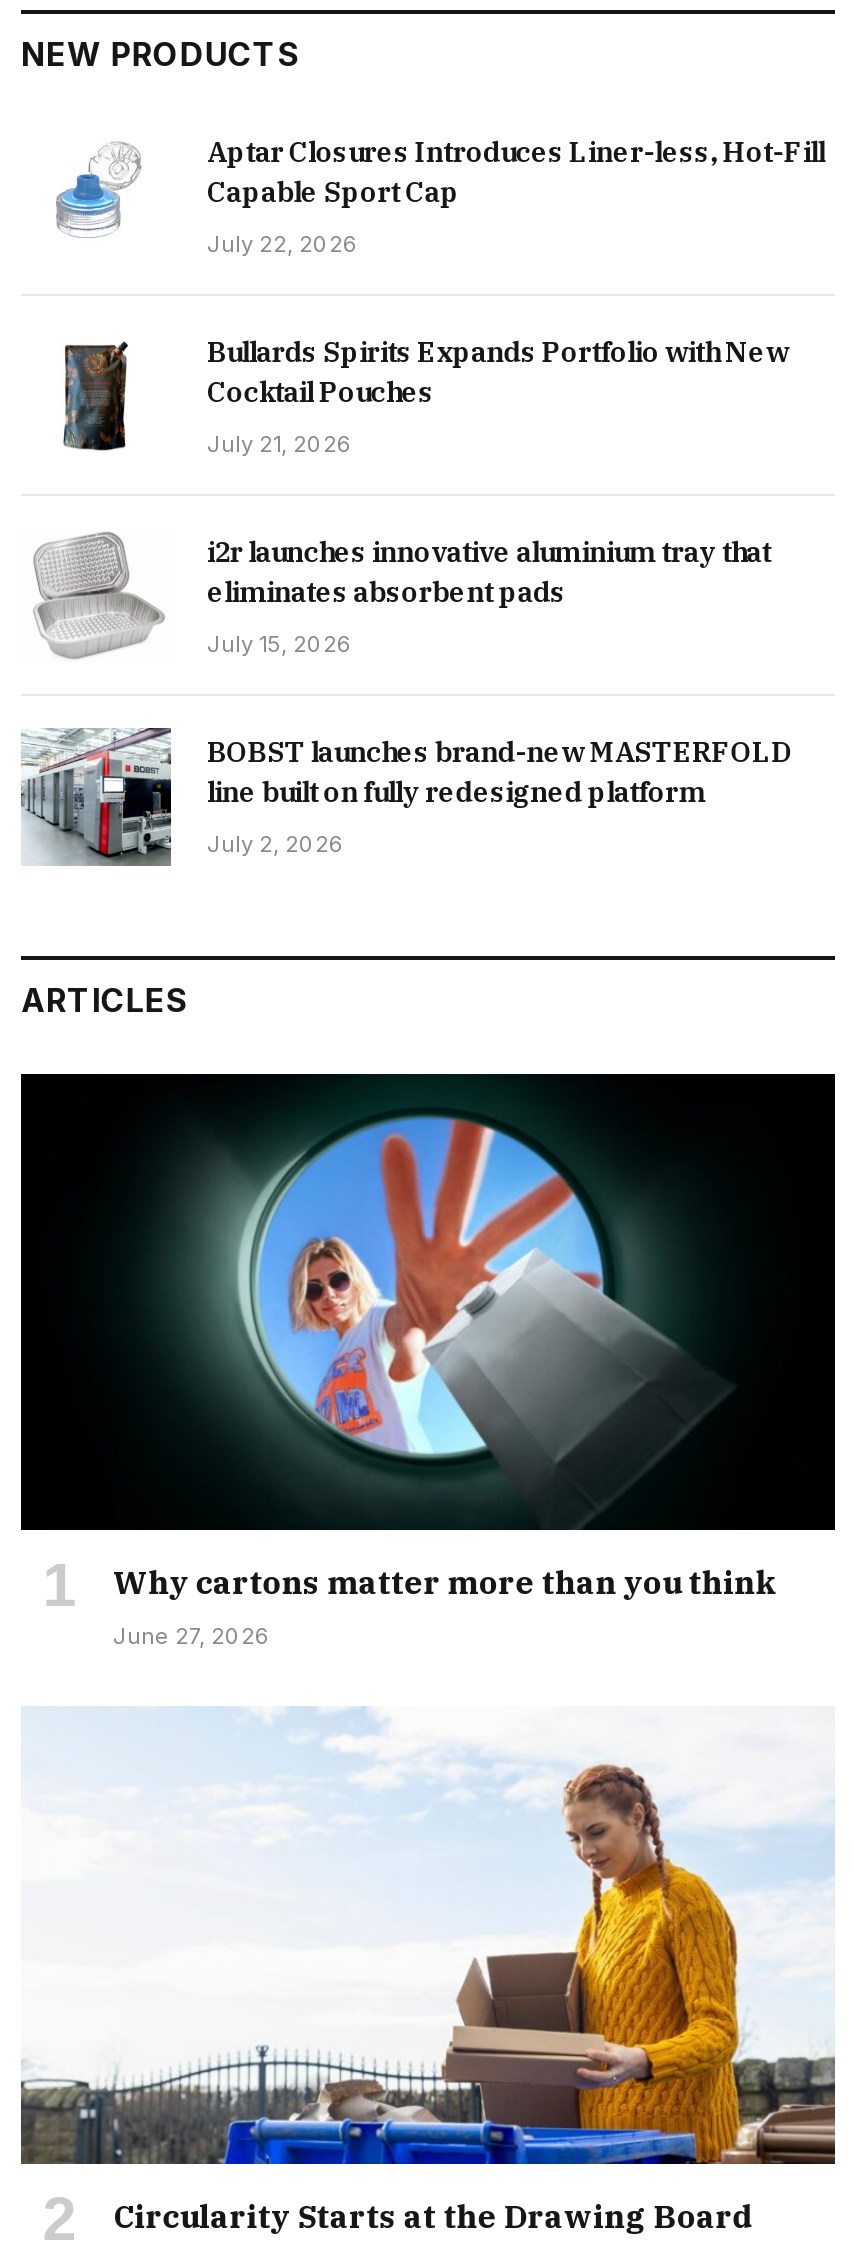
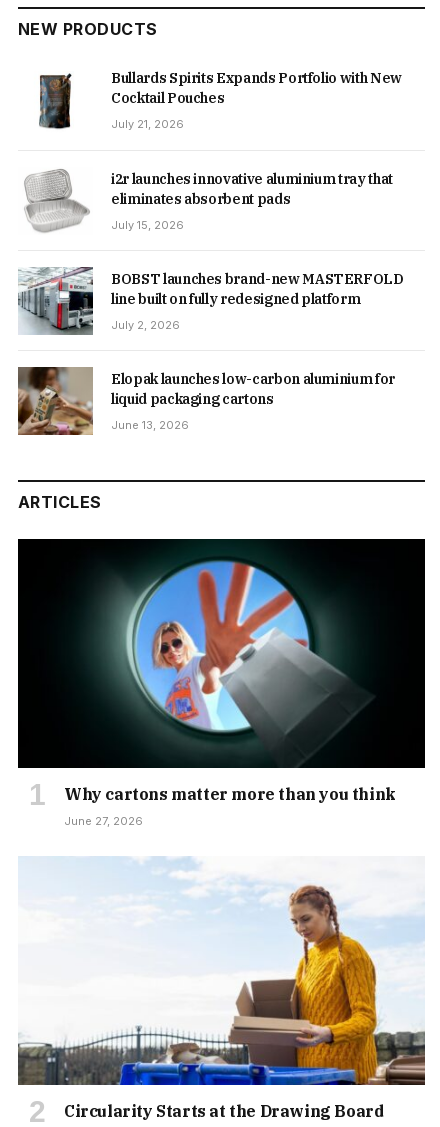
[55,134,825,258] [image] | Aptar Closures Introduces Liner-less, Hot-Fill | Capable Sport Cap | July 22, 2026 -> none
moved [61,334,793,859] -> [38,69,404,332]: [image] | Bullards Spirits Expands Portfolio with New | Cocktail Pouches | ... | line built on fully redesigned platform | July 2, 2026
none -> [17,366,395,436] [image] | Elopak launches low-carbon aluminium for | liquid packaging cartons | June 13, 2026

